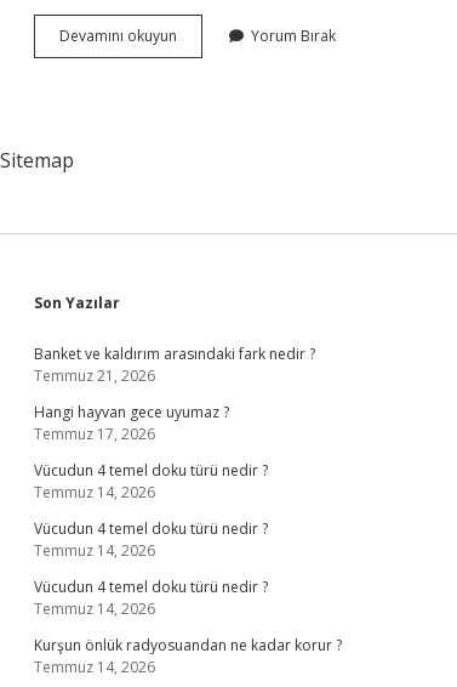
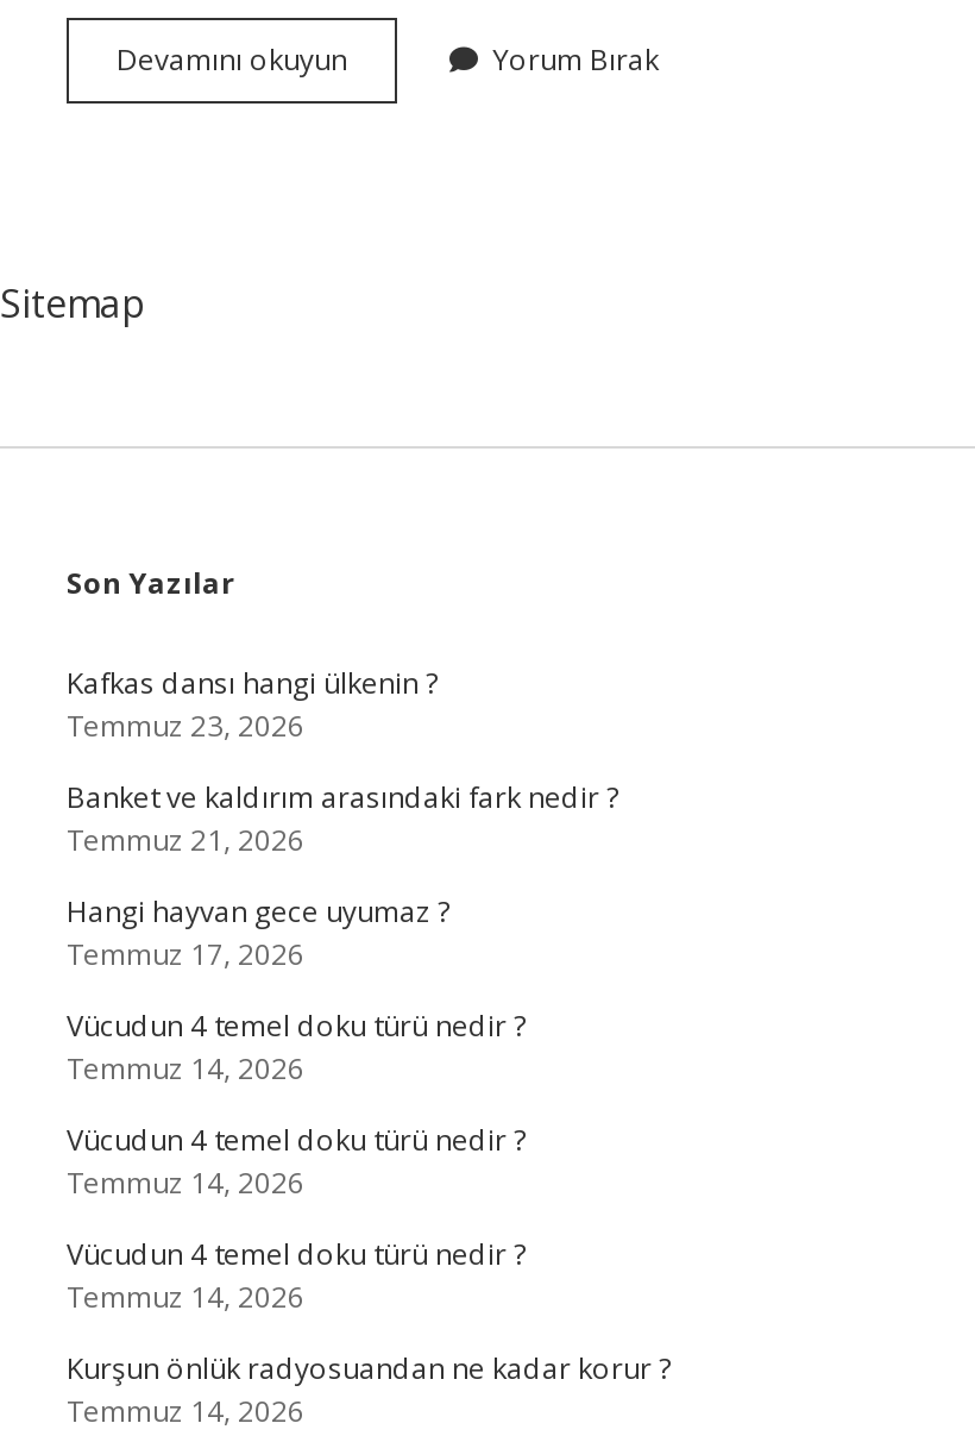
none -> [67,663,438,746] Kafkas dansı hangi ülkenin ? | Temmuz 23, 2026

